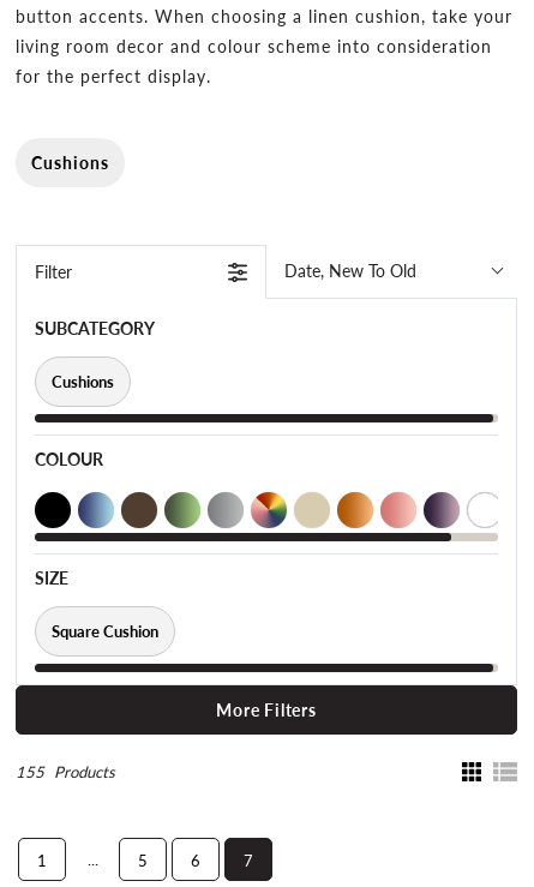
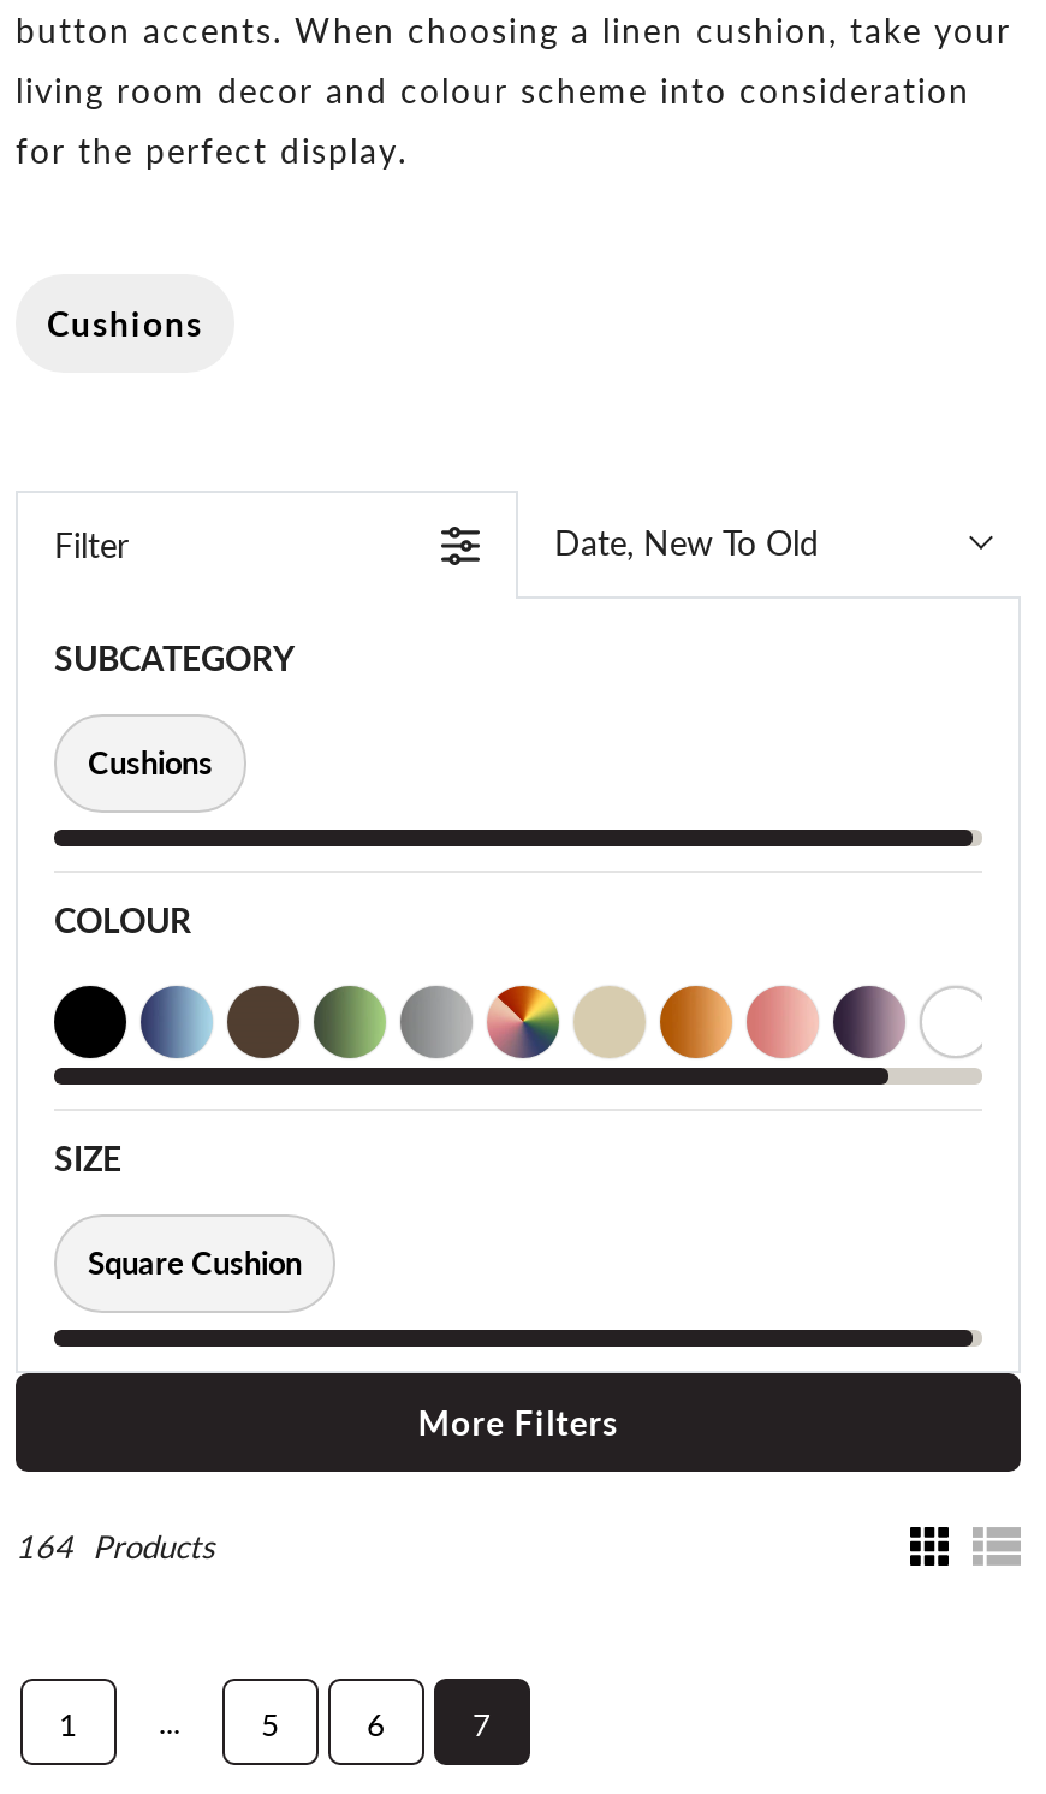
[16,763,115,782] 155 Products -> [16,1526,215,1564] 164 Products

